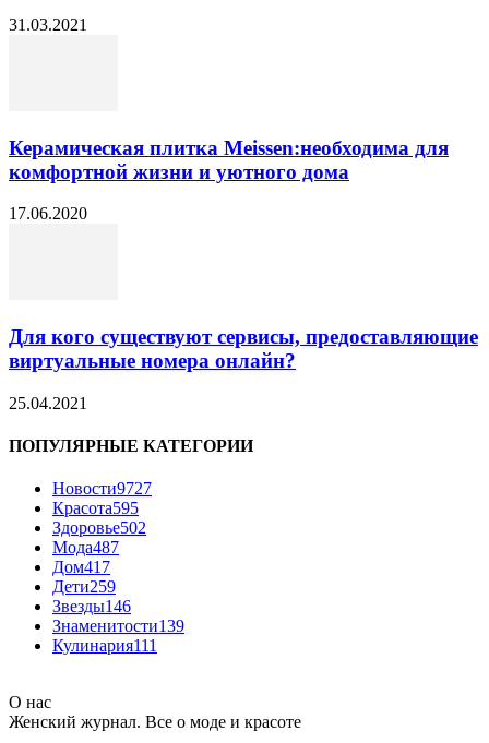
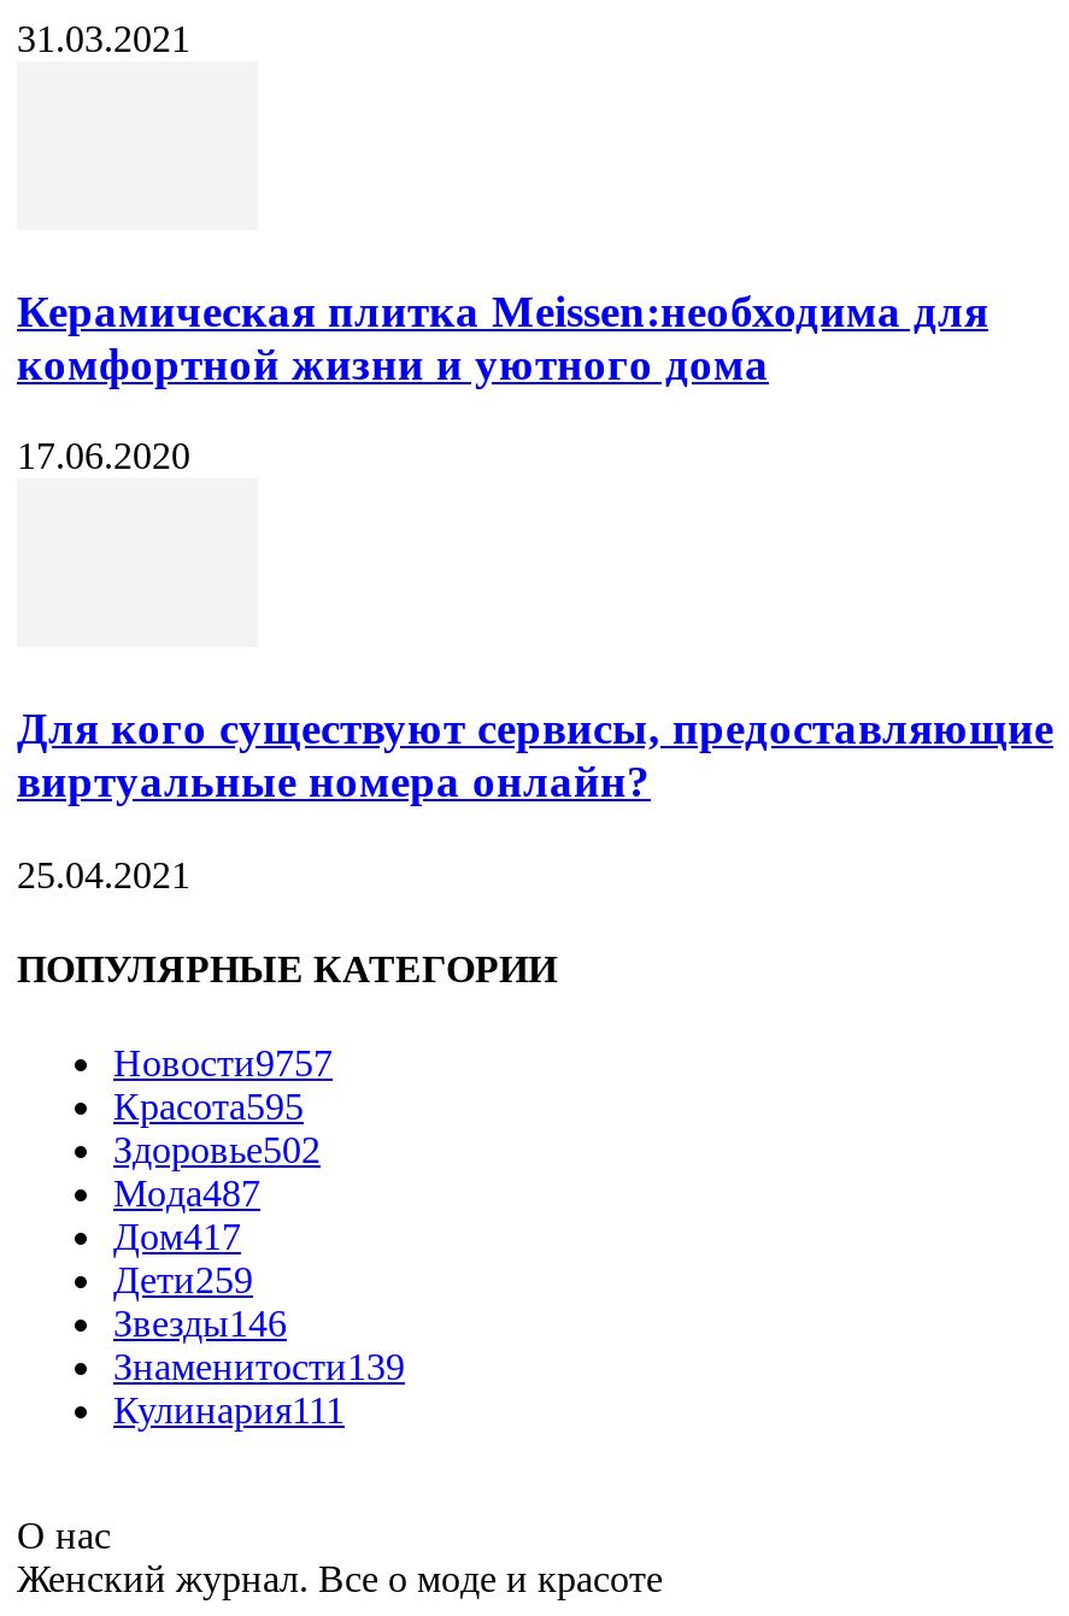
[52,479,152,498] Новости9727 -> [113,1043,333,1084] Новости9757

